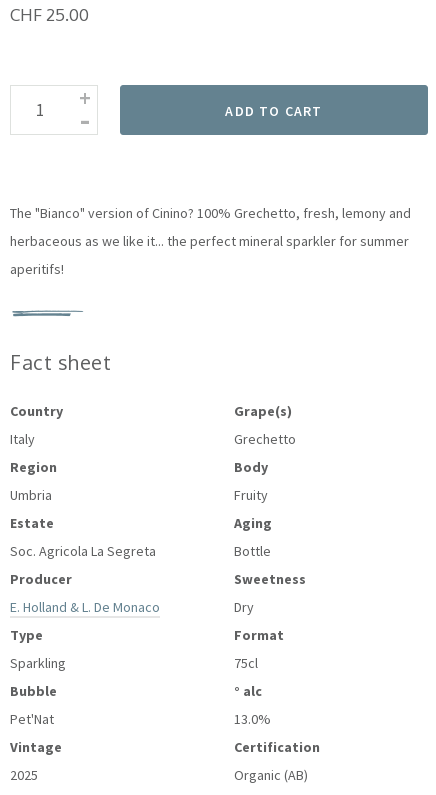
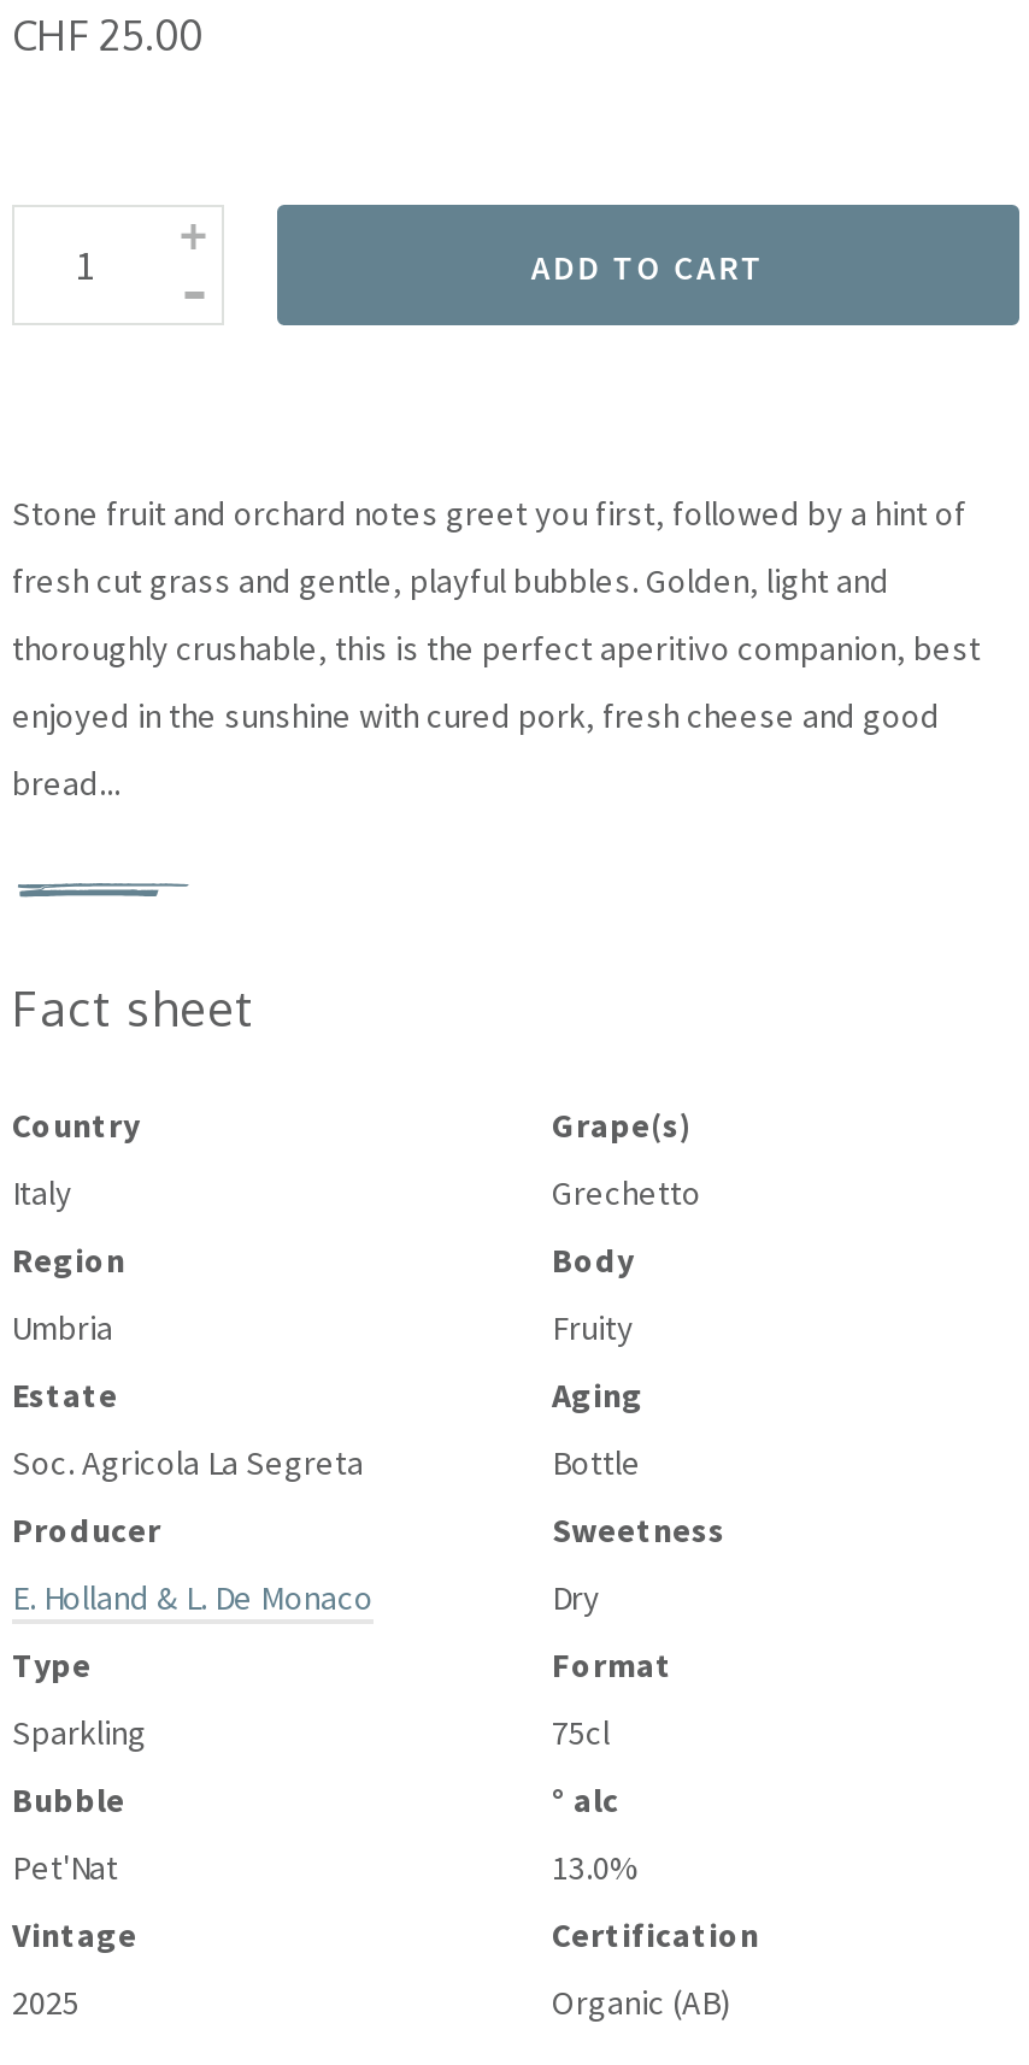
[10,204,411,278] The "Bianco" version of Cinino? 100% Grechetto, fresh, lemony and | herbaceous as we like it... the perfect mineral sparkler for summer | aperitifs! -> [12,492,981,805] Stone fruit and orchard notes greet you first, followed by a hint of | fresh cut grass and gentle, playful bubbles. Golden, light and | thoroughly crushable, this is the perfect aperitivo companion, best | enjoyed in the sunshine with cured pork, fresh cheese and good | bread...

